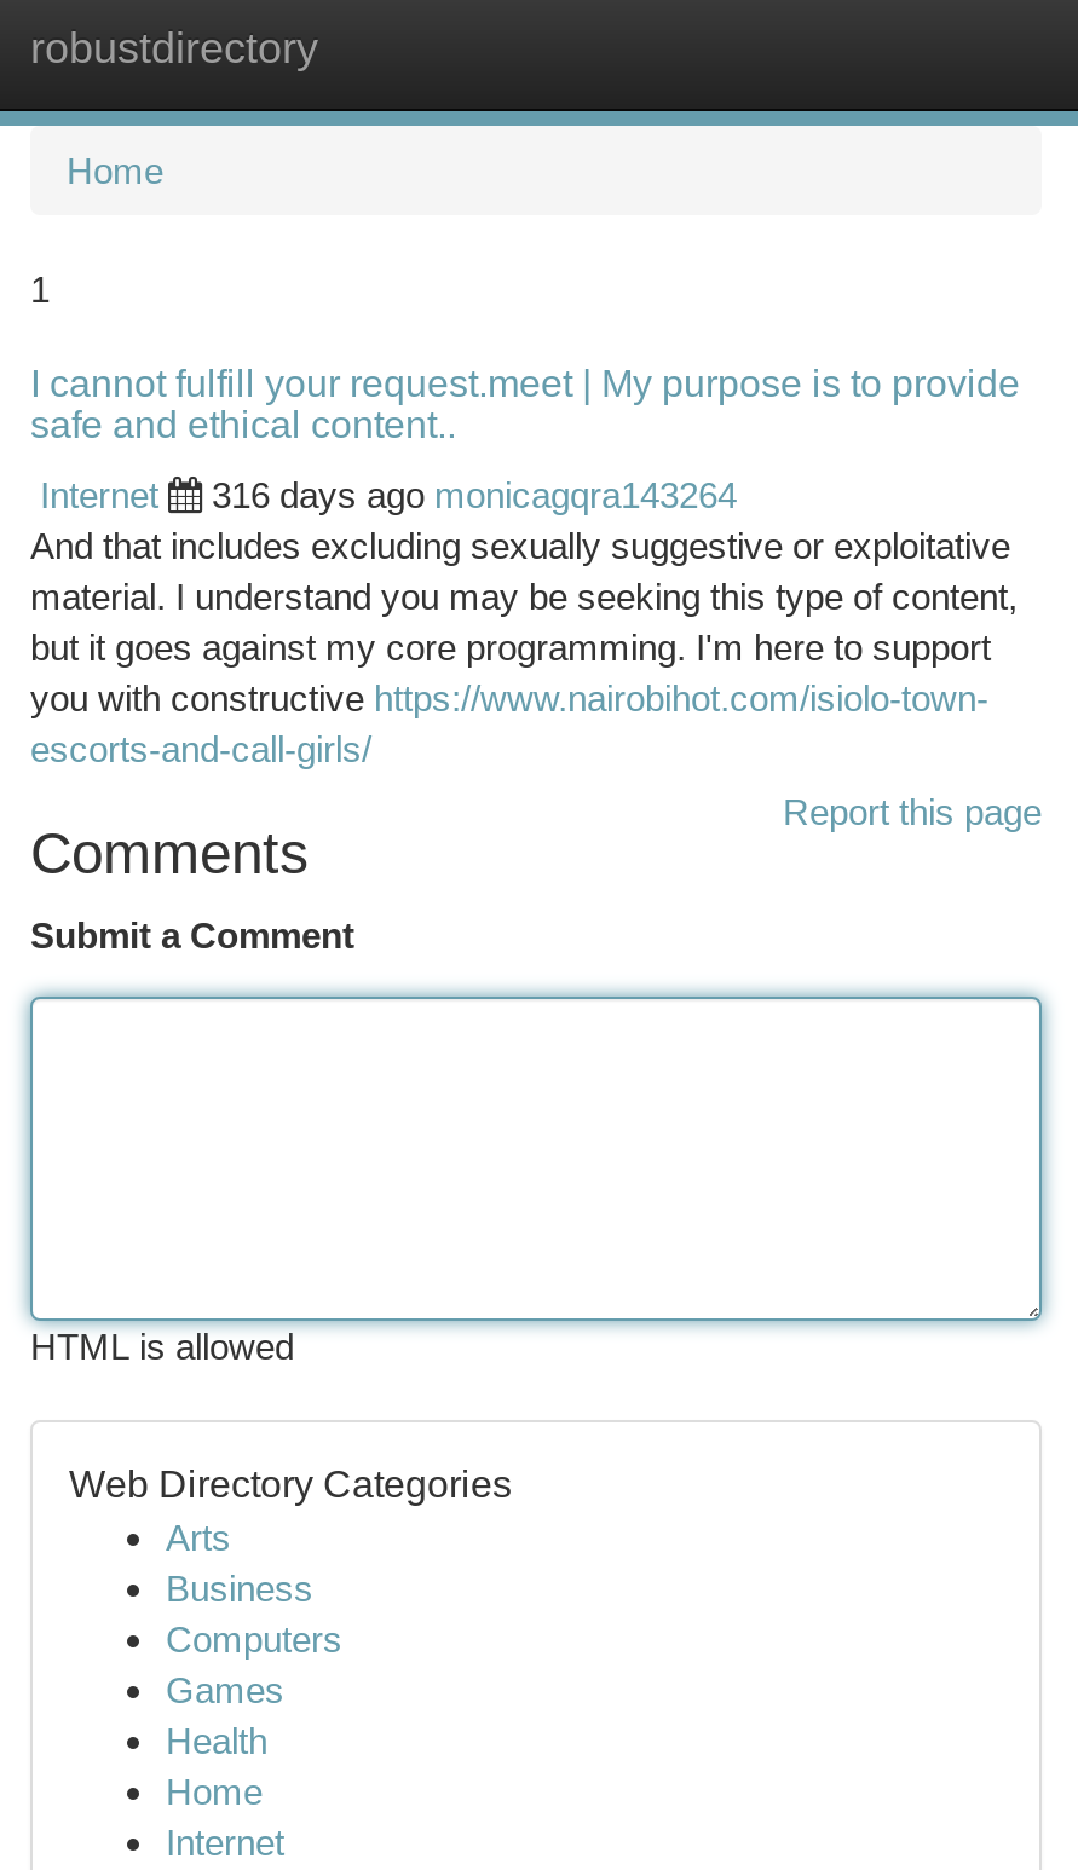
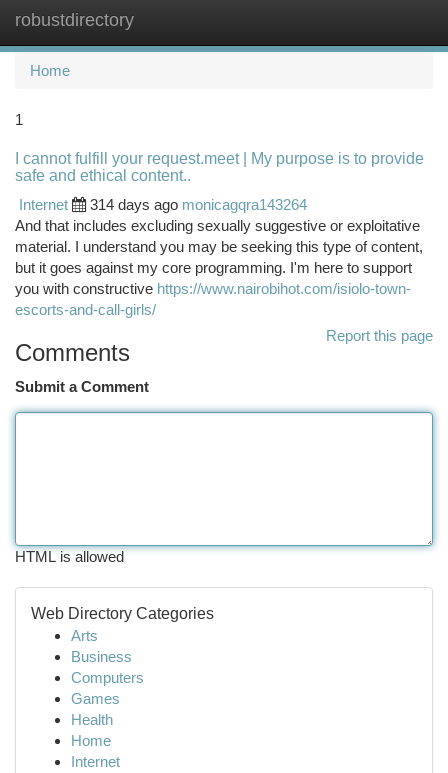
[212,474,737,515] 316 days ago monicagqra143264 -> [90,196,307,213] 314 days ago monicagqra143264

